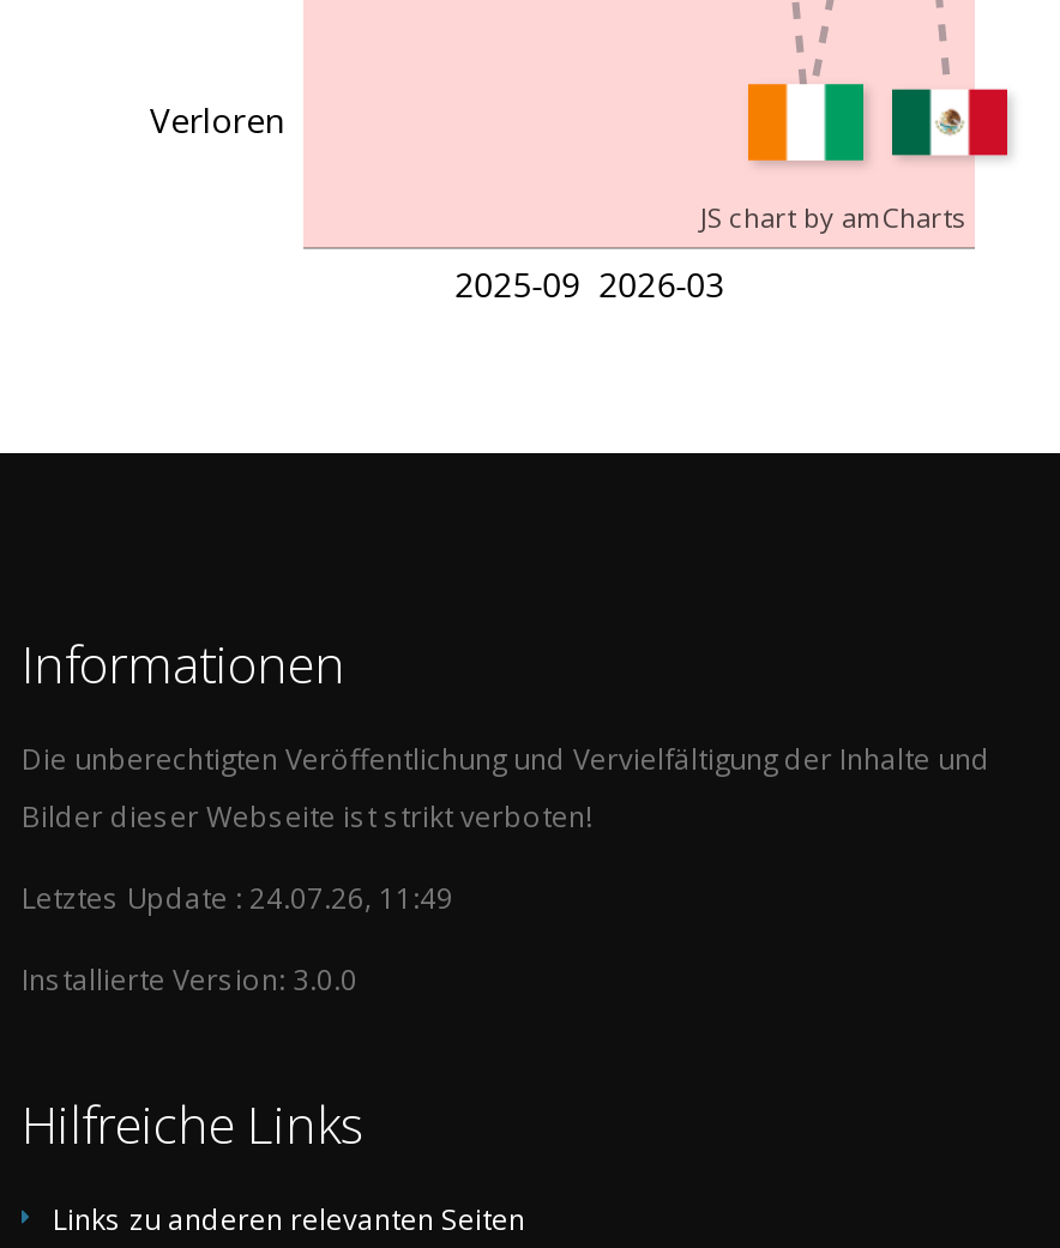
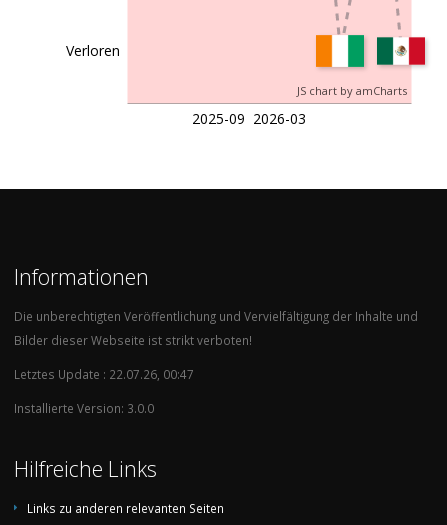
[22,876,453,915] Letztes Update : 24.07.26, 11:49 -> [14,365,194,381] Letztes Update : 22.07.26, 00:47

